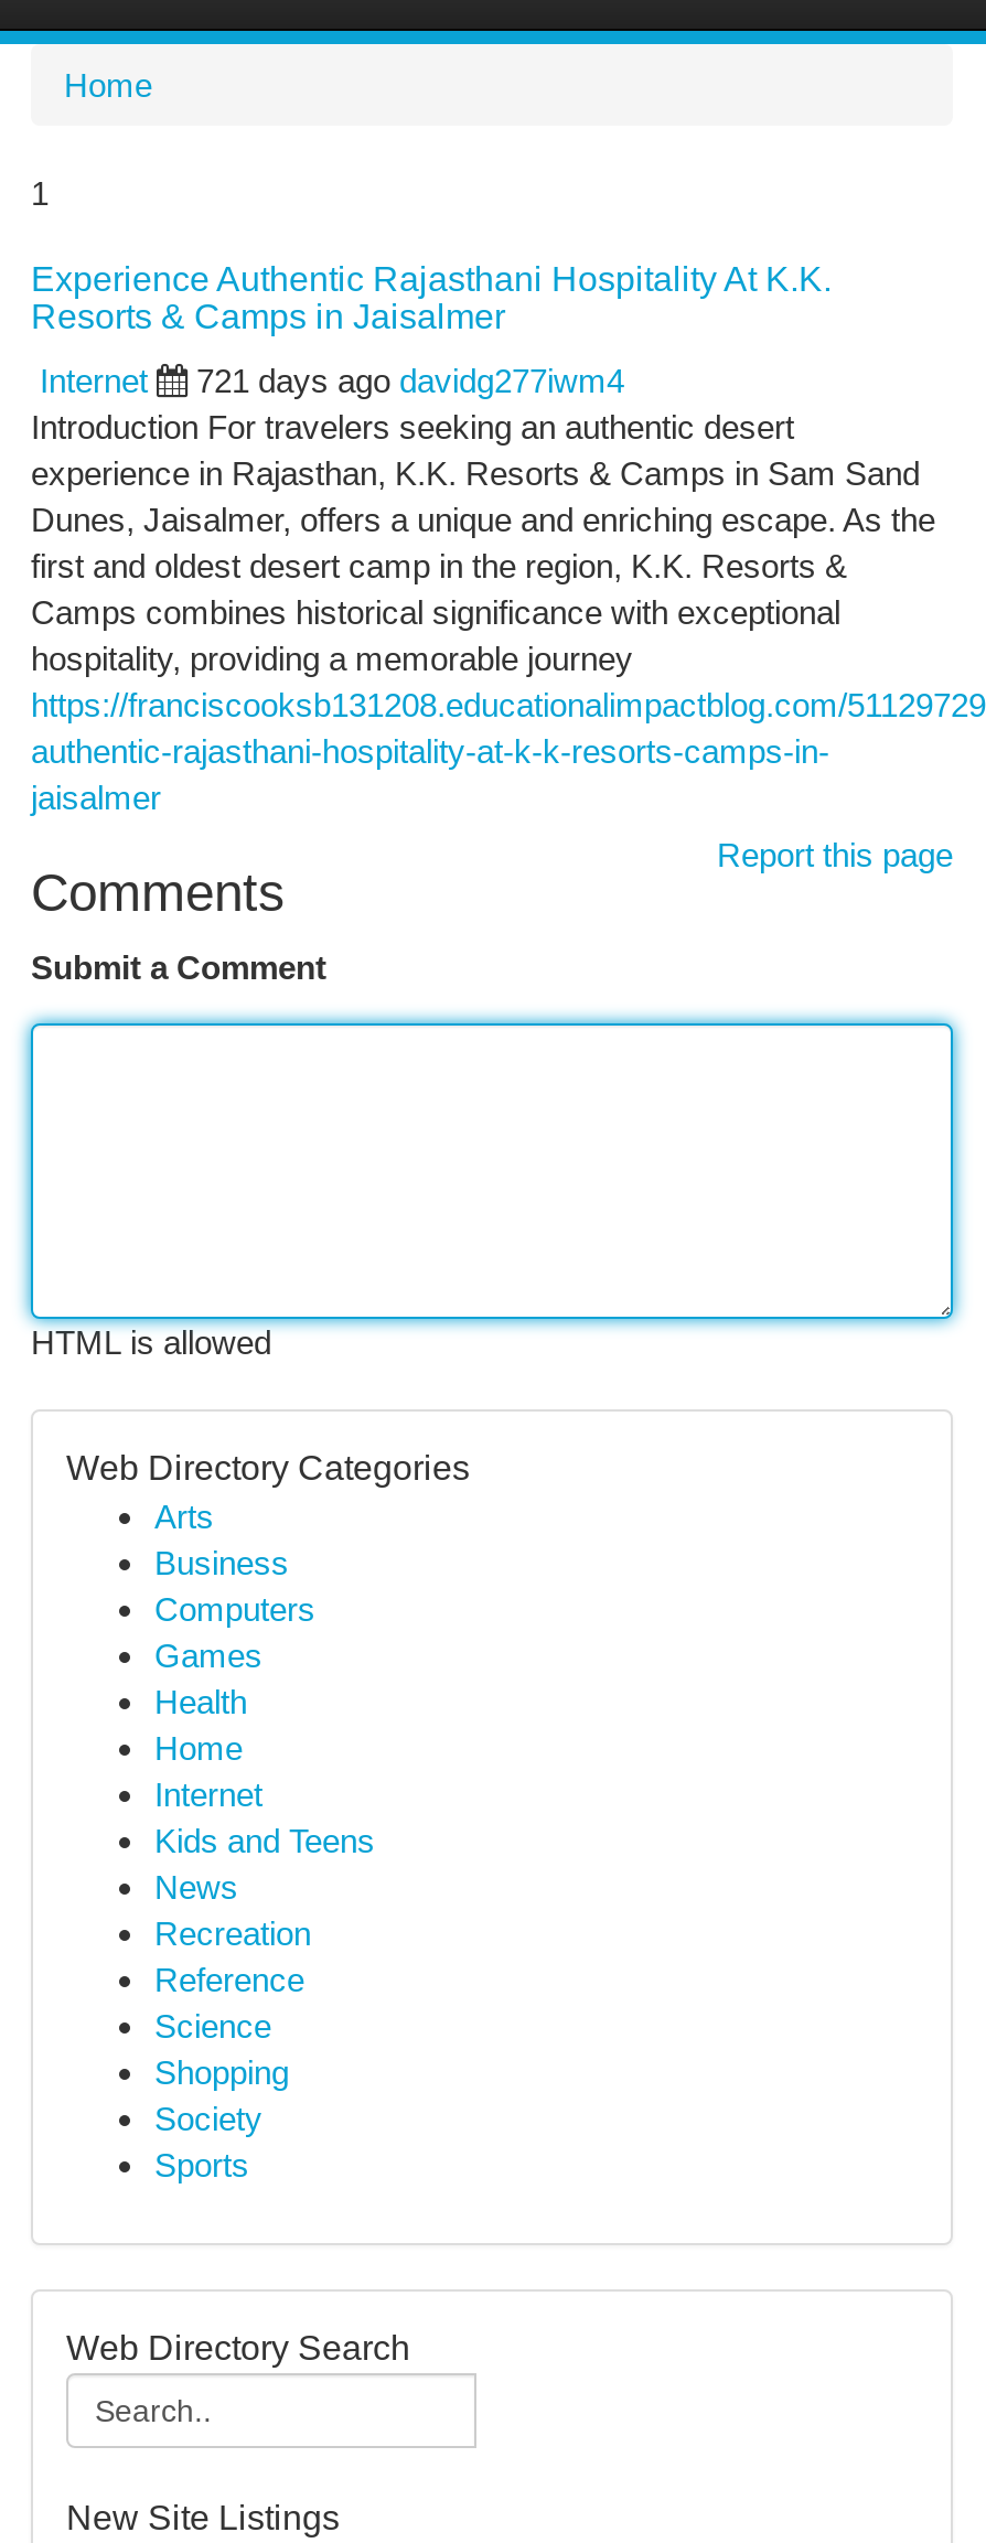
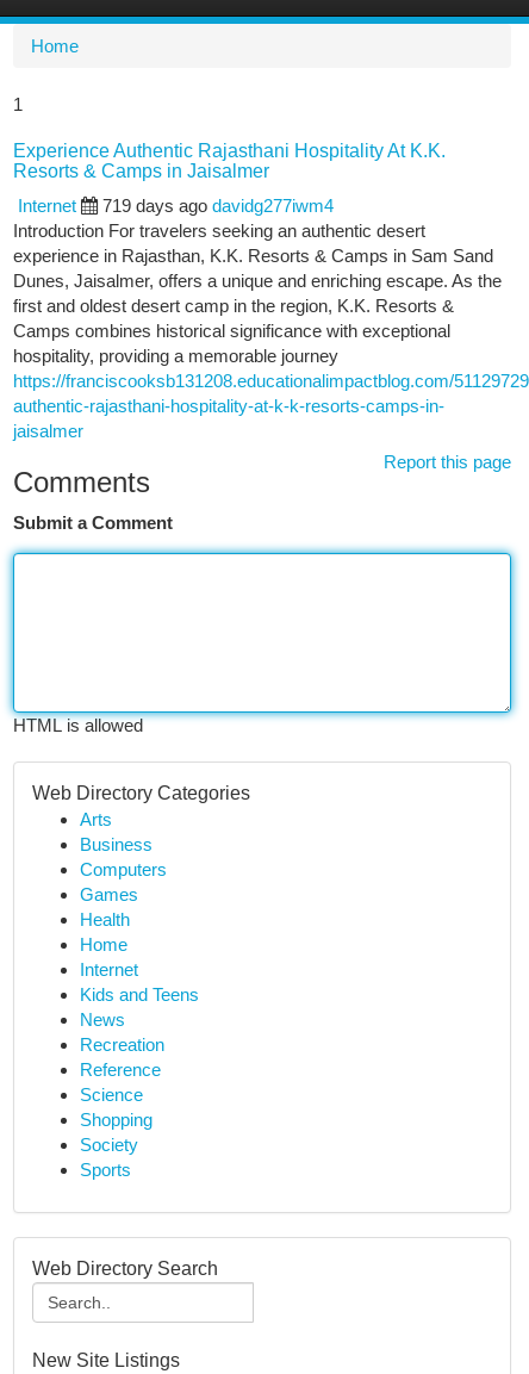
[196,362,624,399] 721 days ago davidg277iwm4 -> [102,195,334,216] 719 days ago davidg277iwm4

